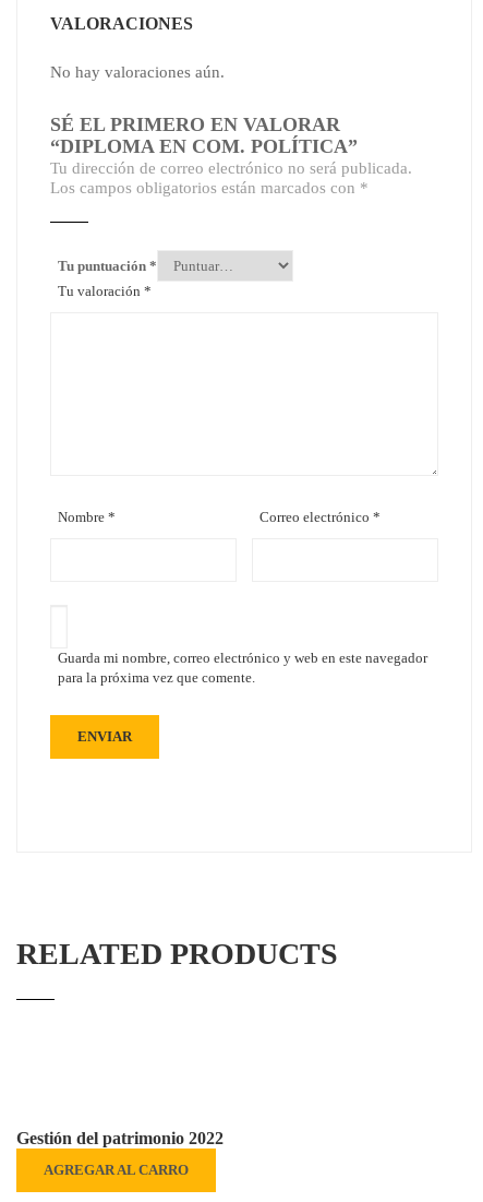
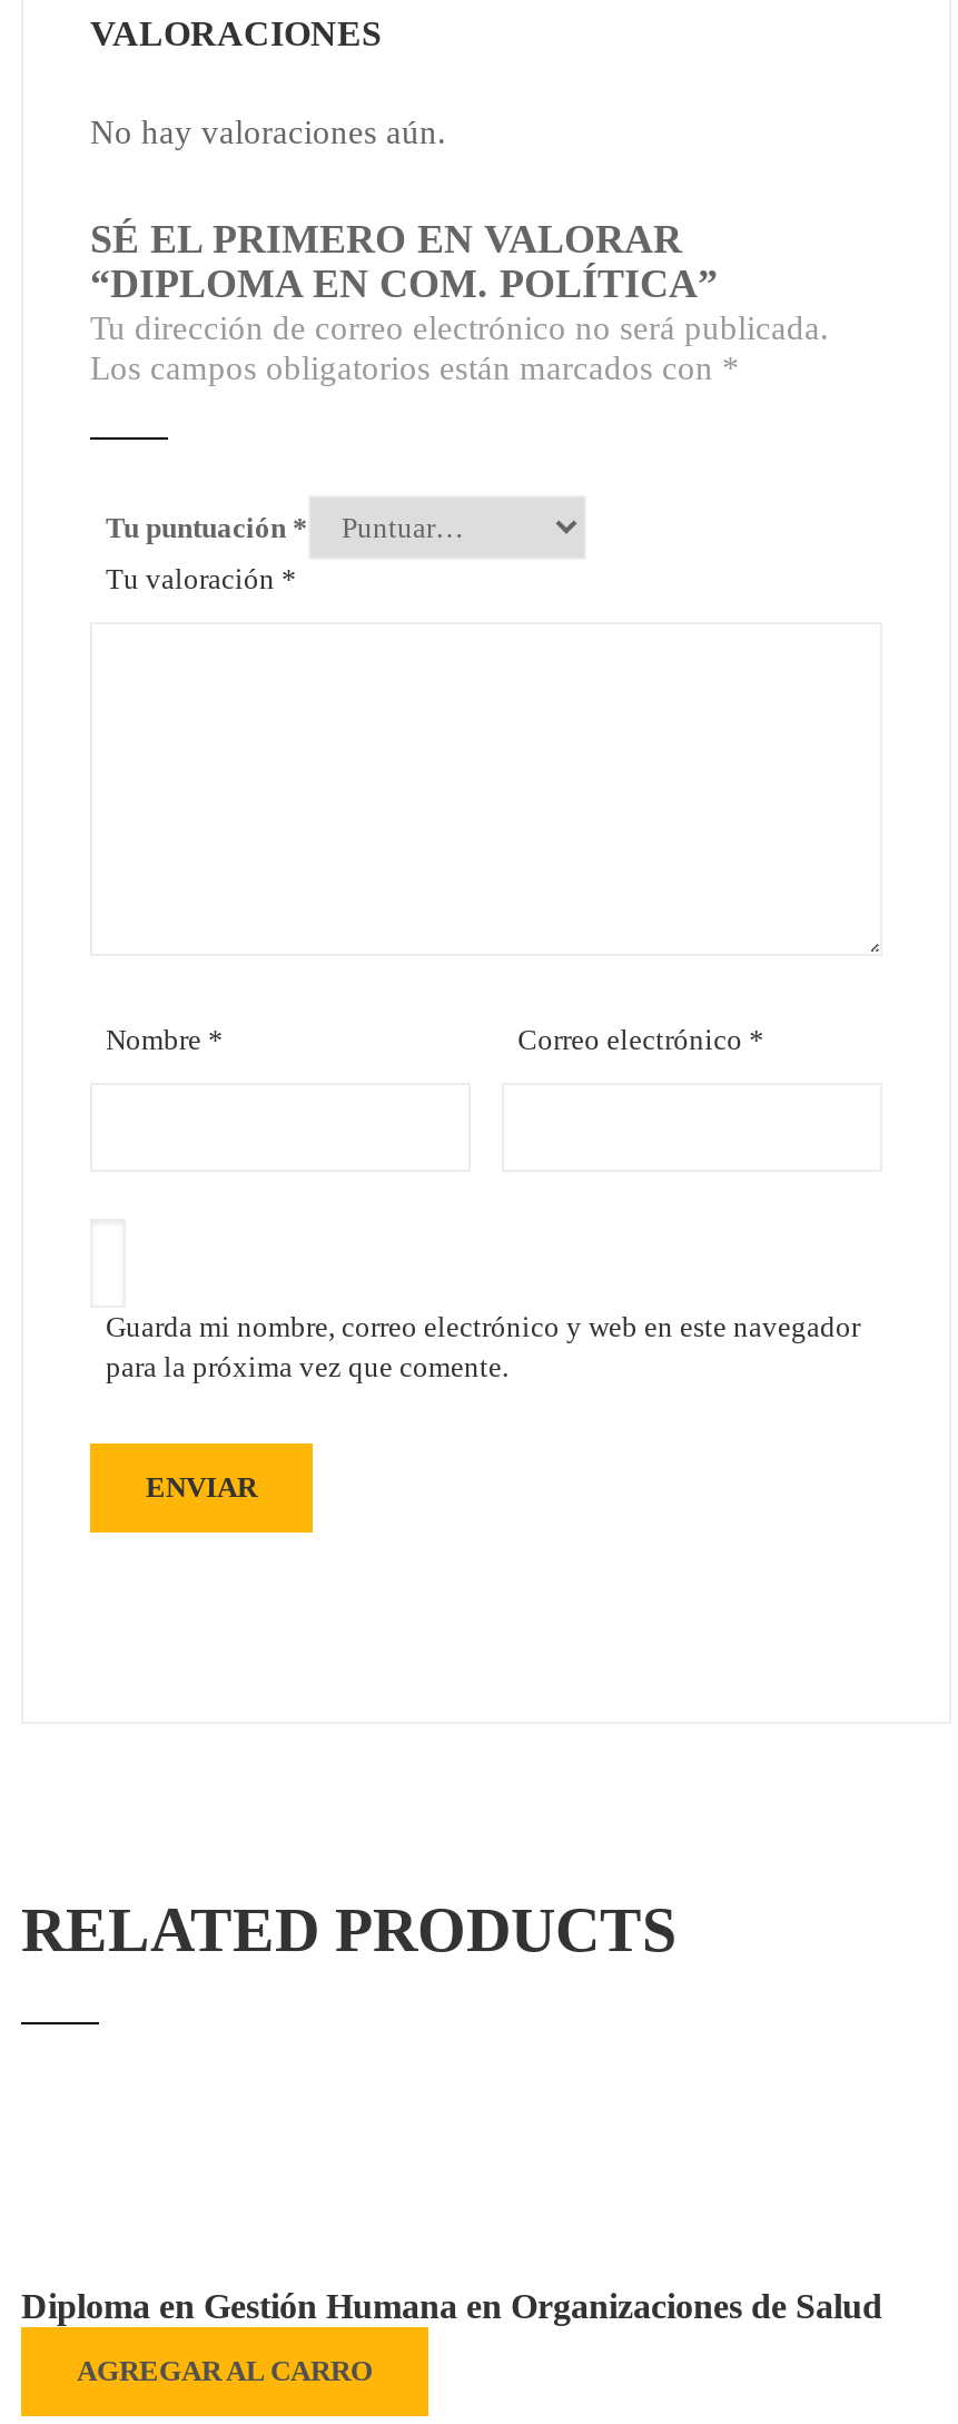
[16,1129,224,1147] Gestión del patrimonio 2022 -> [21,2287,882,2325] Diploma en Gestión Humana en Organizaciones de Salud

